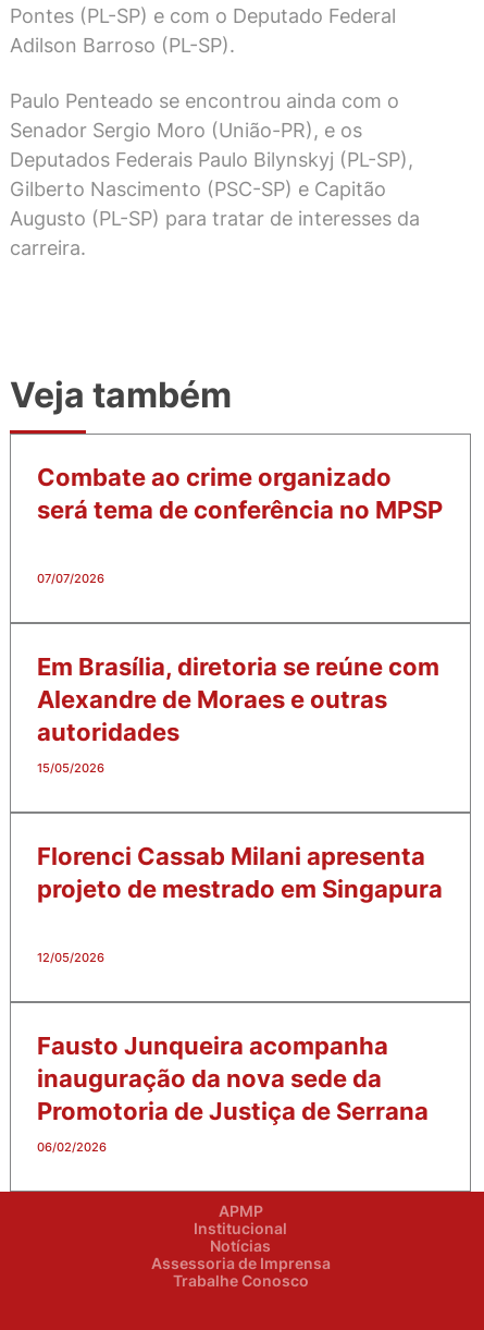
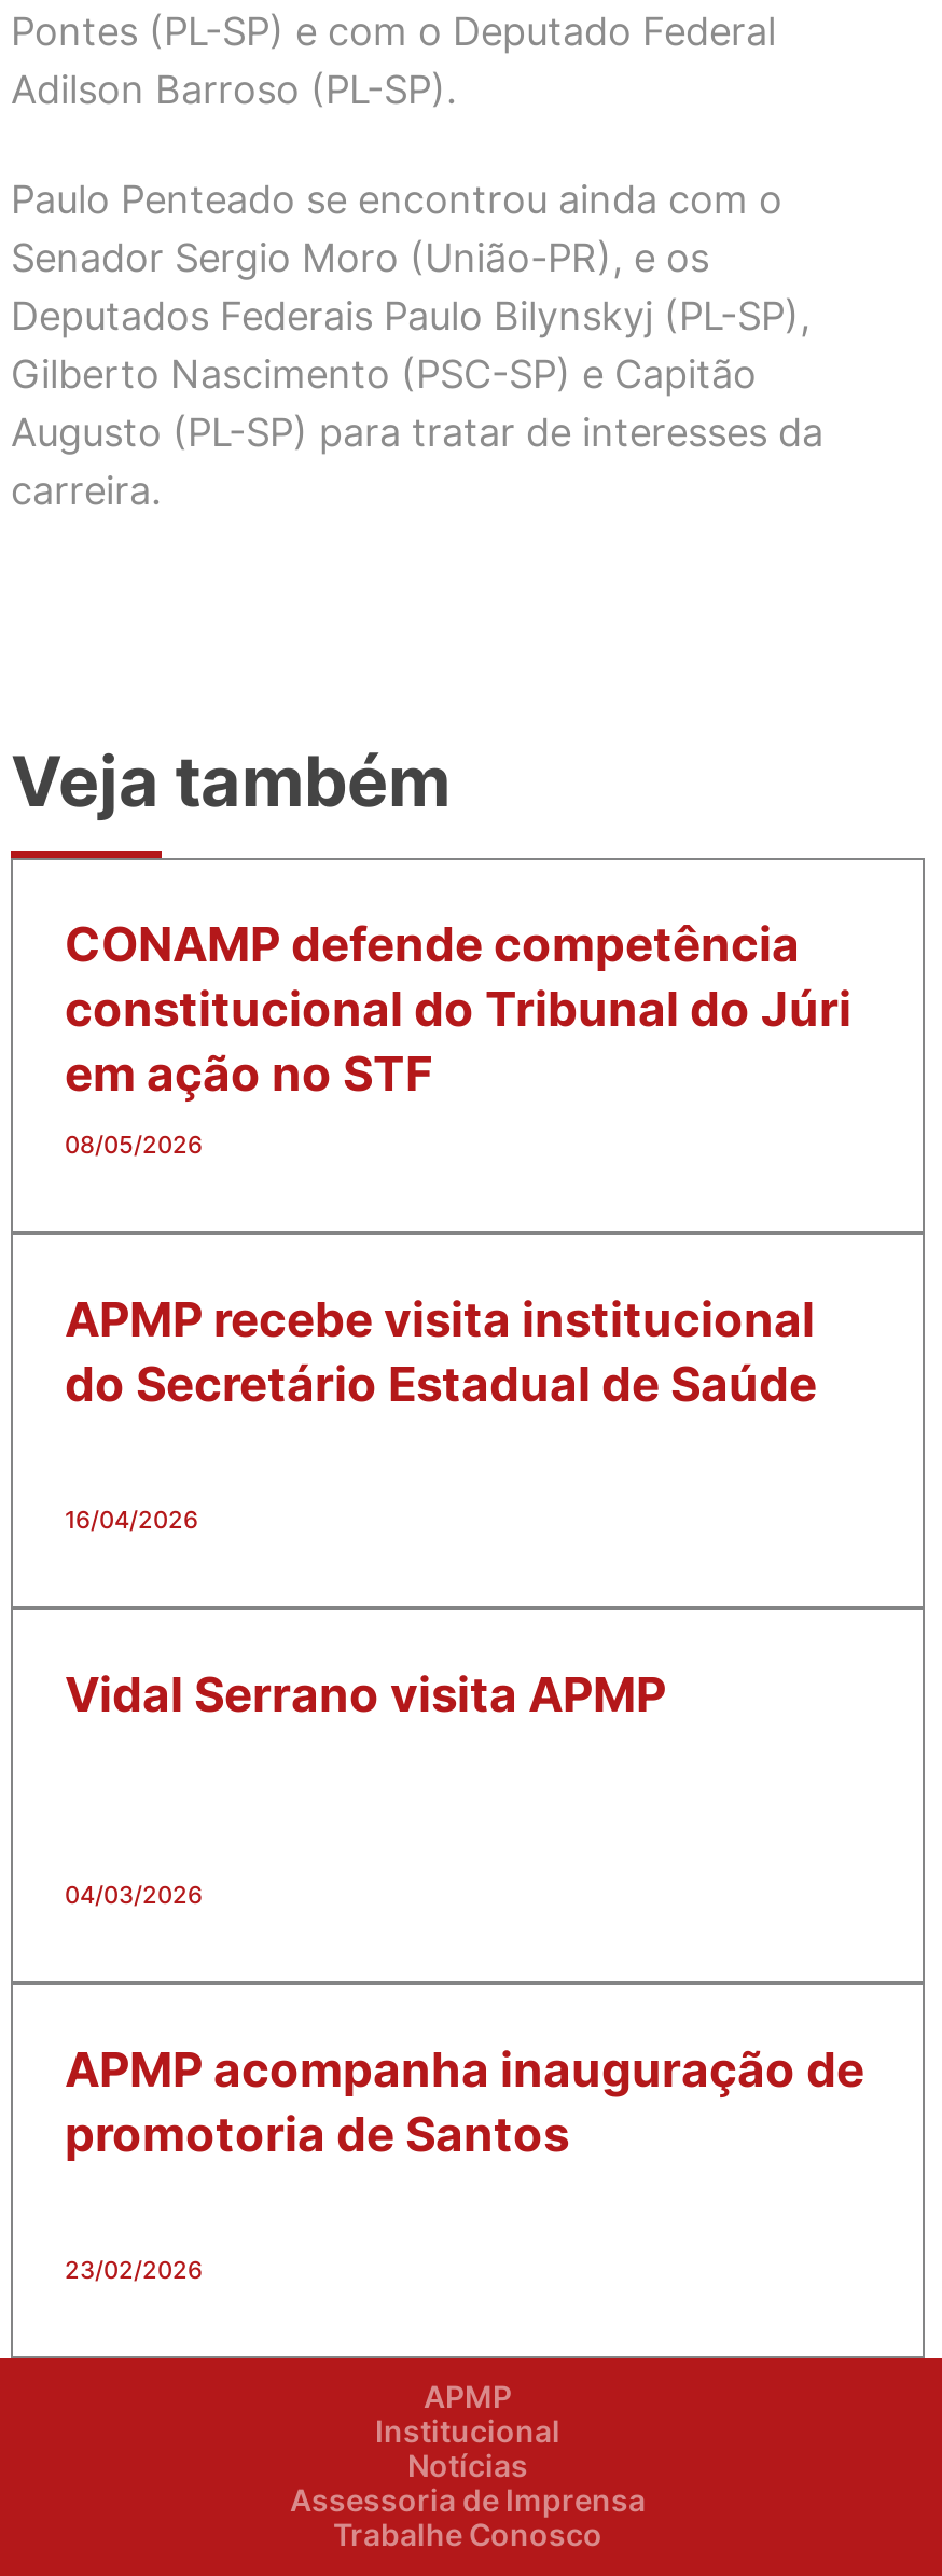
[37,463,443,524] Combate ao crime organizado | será tema de conferência no MPSP -> [65,917,851,1102] CONAMP defende competência | constitucional do Tribunal do Júri | em ação no STF
[37,571,104,586] 07/07/2026 -> [65,1130,203,1160] 08/05/2026
[37,653,439,746] Em Brasília, diretoria se reúne com | Alexandre de Moraes e outras | autoridades -> [65,1292,817,1413] APMP recebe visita institucional | do Secretário Estadual de Saúde
[37,761,104,776] 15/05/2026 -> [65,1505,198,1535] 16/04/2026
[37,842,443,903] Florenci Cassab Milani apresenta | projeto de mestrado em Singapura -> [65,1667,666,1723] Vidal Serrano visita APMP
[37,950,104,965] 12/05/2026 -> [65,1880,203,1911] 04/03/2026
[37,1032,429,1126] Fausto Junqueira acompanha | inauguração da nova sede da | Promotoria de Justiça de Serrana -> [65,2042,864,2163] APMP acompanha inauguração de | promotoria de Santos
[37,1140,107,1155] 06/02/2026 -> [65,2255,203,2286] 23/02/2026

